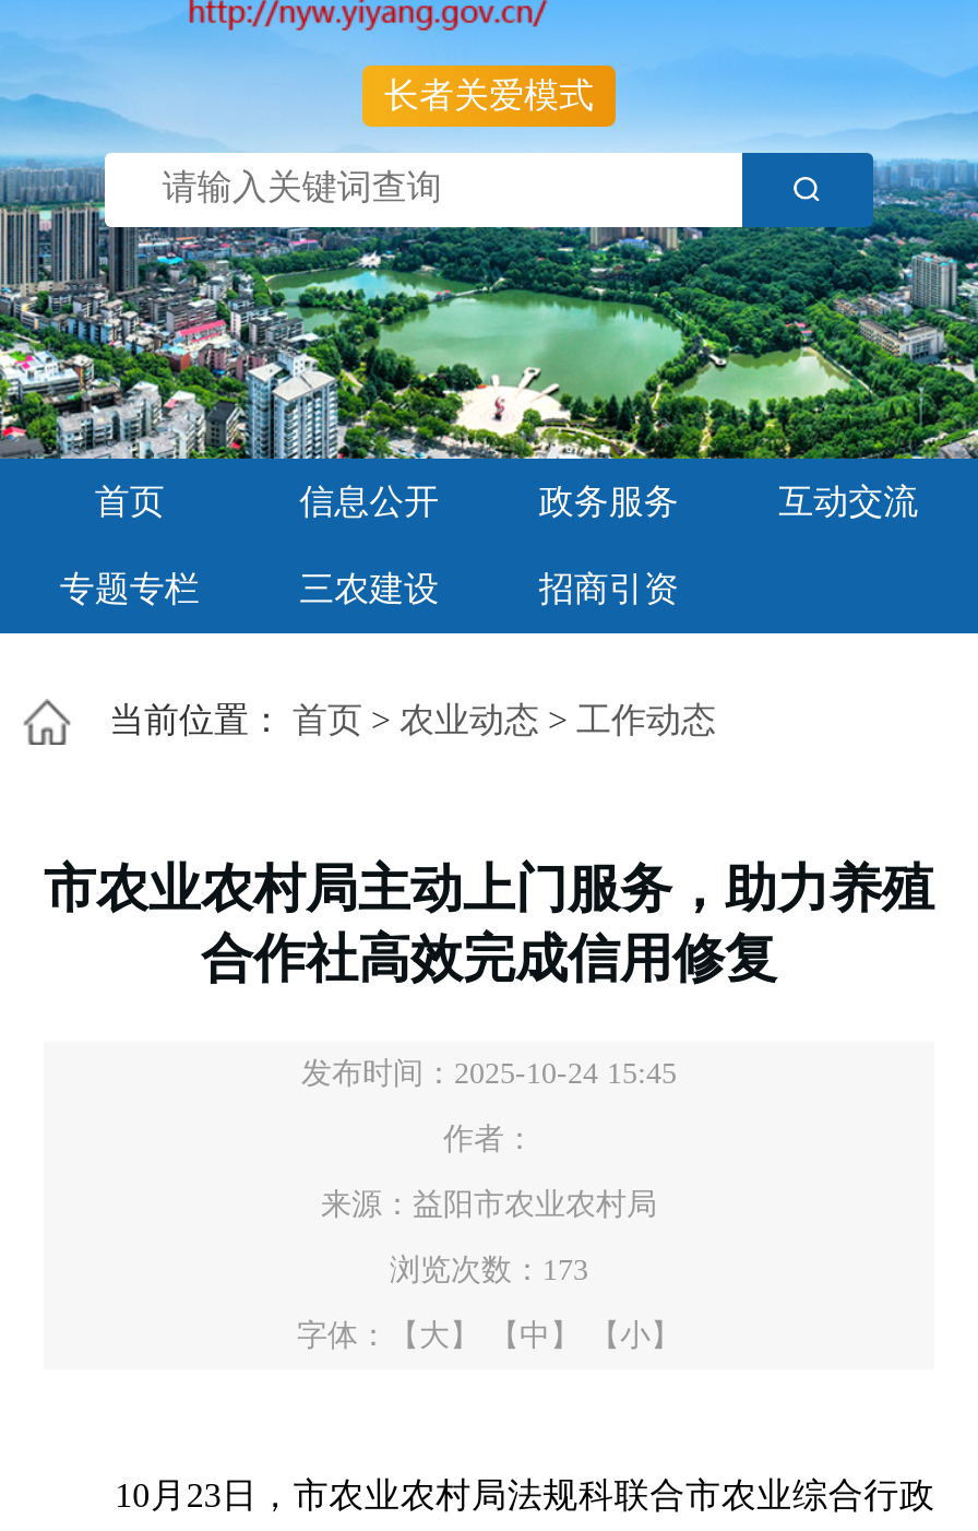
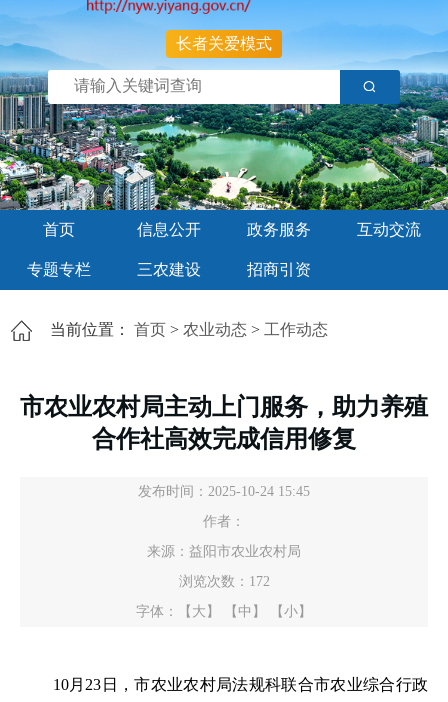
[390,1254,588,1286] 浏览次数：173 -> [178,574,269,589] 浏览次数：172

